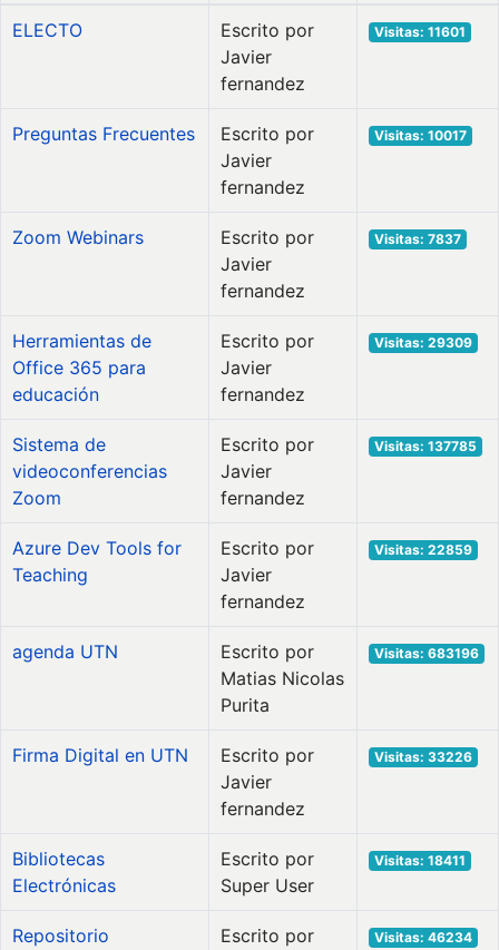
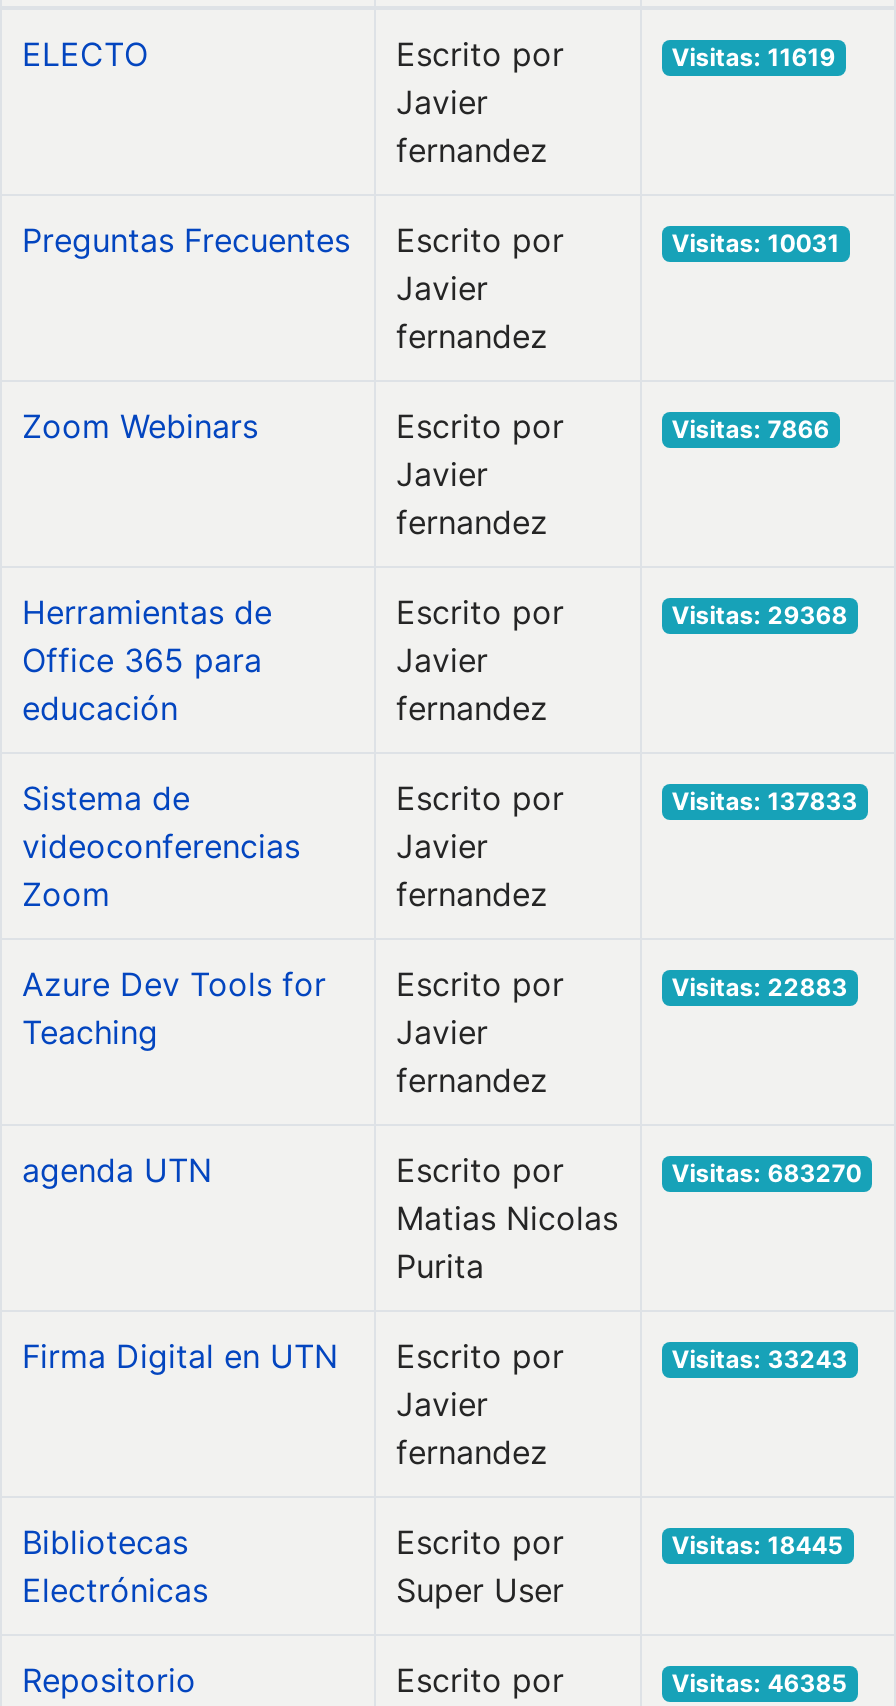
[374,24,465,41] Visitas: 11601 -> [672,43,836,73] Visitas: 11619
[374,127,466,144] Visitas: 10017 -> [672,229,840,259] Visitas: 10031
[374,231,461,248] Visitas: 7837 -> [672,415,830,445] Visitas: 7866
[374,335,472,351] Visitas: 29309 -> [672,601,848,631] Visitas: 29368
[374,438,477,455] Visitas: 137785 -> [672,787,858,817] Visitas: 137833
[374,542,472,558] Visitas: 22859 -> [672,973,848,1003] Visitas: 22883
[374,645,479,662] Visitas: 683196 -> [672,1159,862,1189] Visitas: 683270
[374,749,472,766] Visitas: 33226 -> [672,1345,848,1375] Visitas: 33243
[374,852,465,869] Visitas: 18411 -> [672,1531,844,1561] Visitas: 18445
[374,929,472,946] Visitas: 46234 -> [672,1669,848,1699] Visitas: 46385

